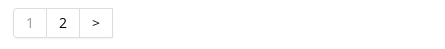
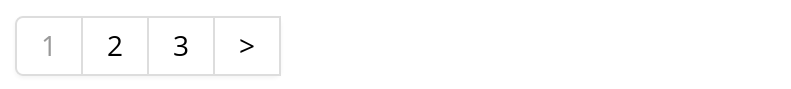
none -> [173,26,189,64] 3

